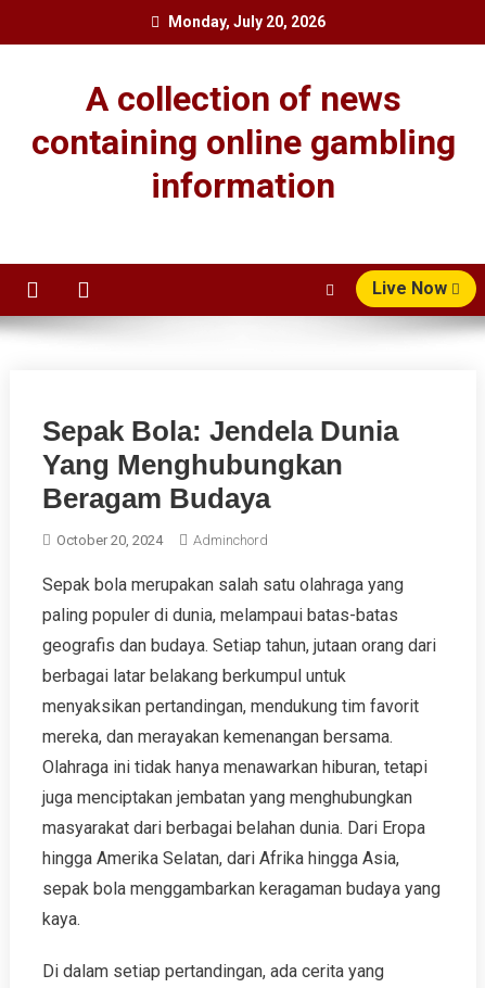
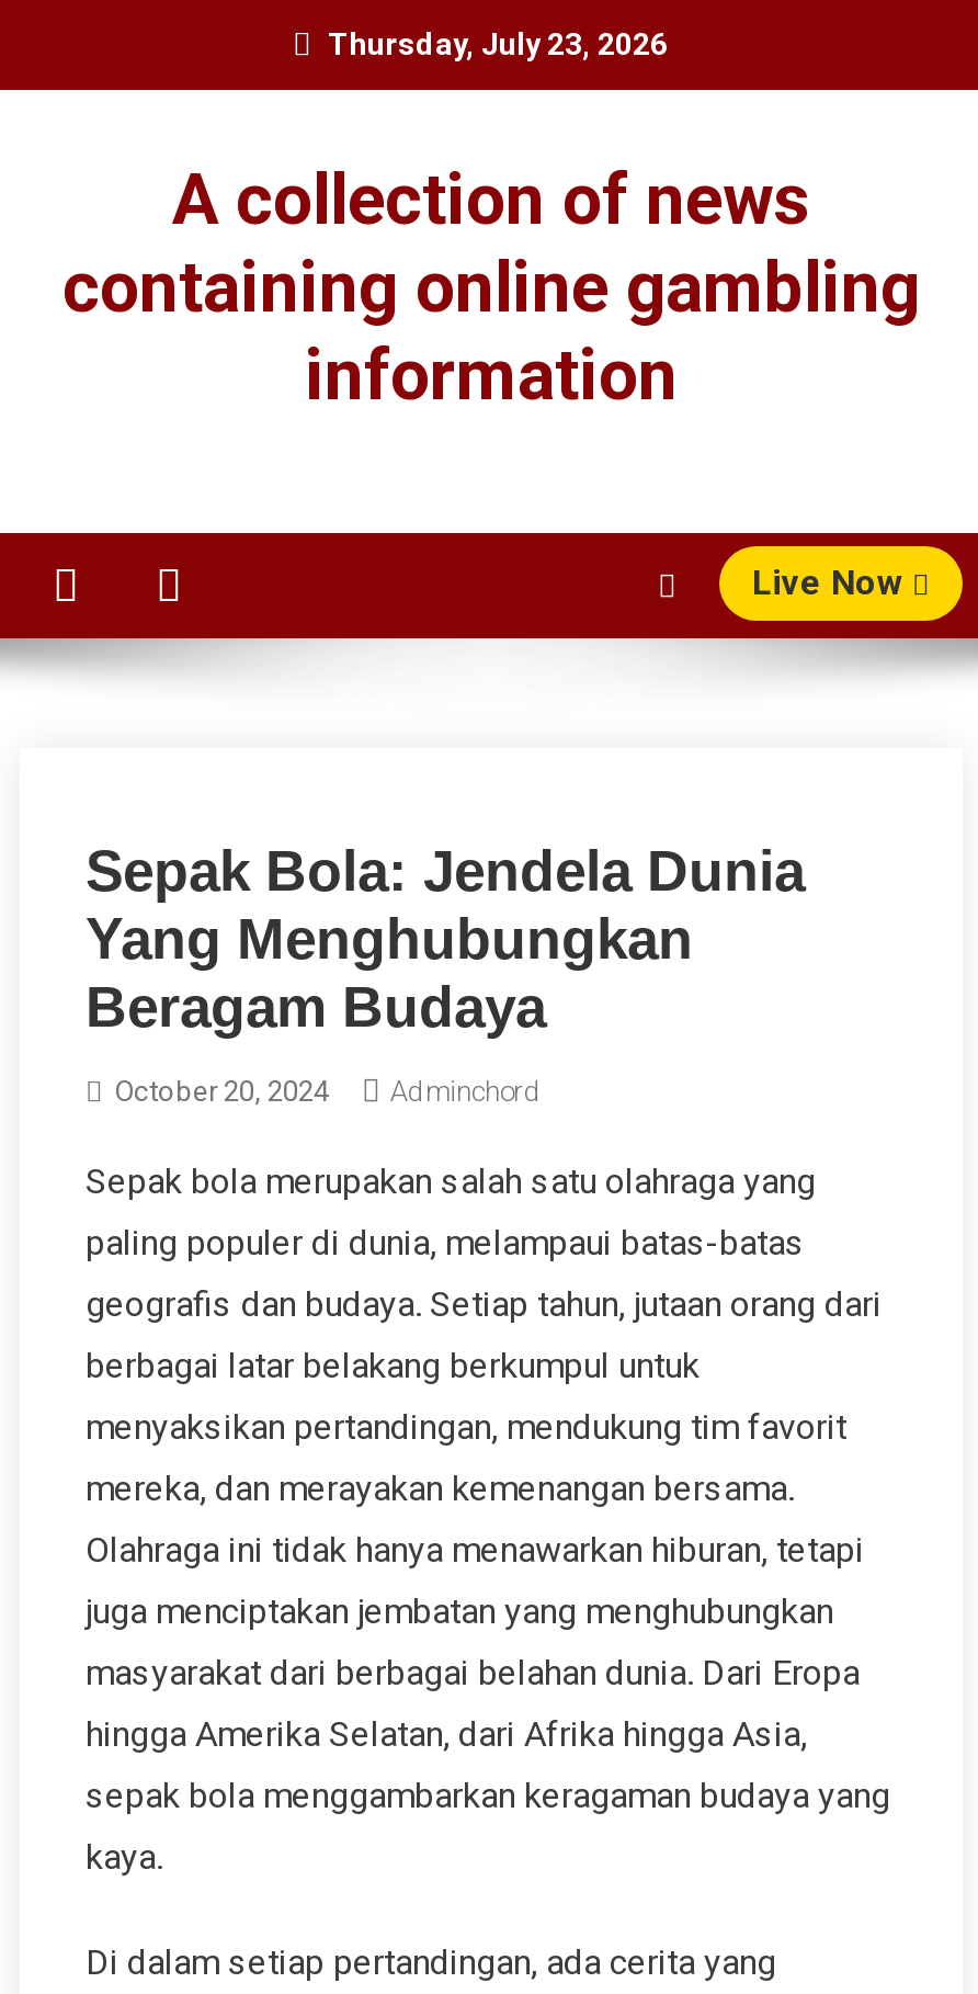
[168,13,325,30] Monday, July 20, 2026 -> [328,26,668,61] Thursday, July 23, 2026

